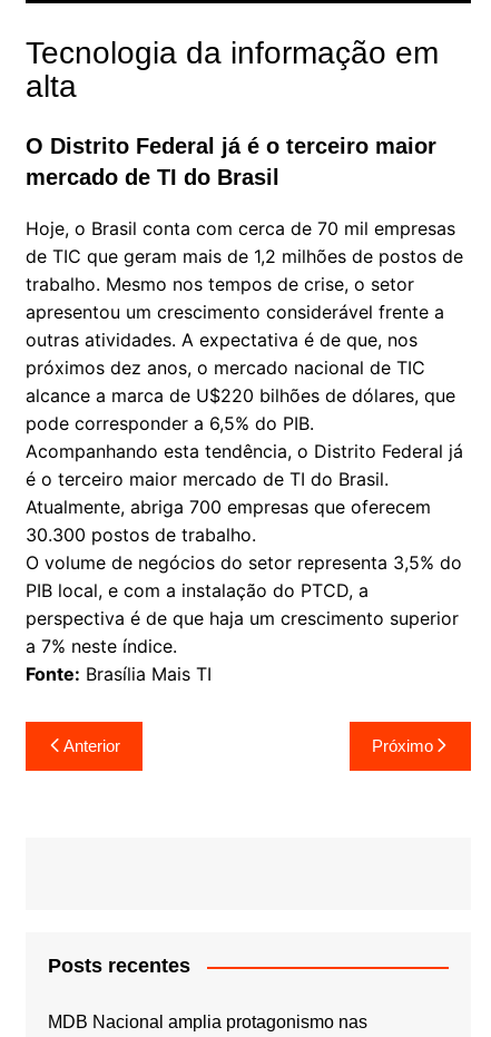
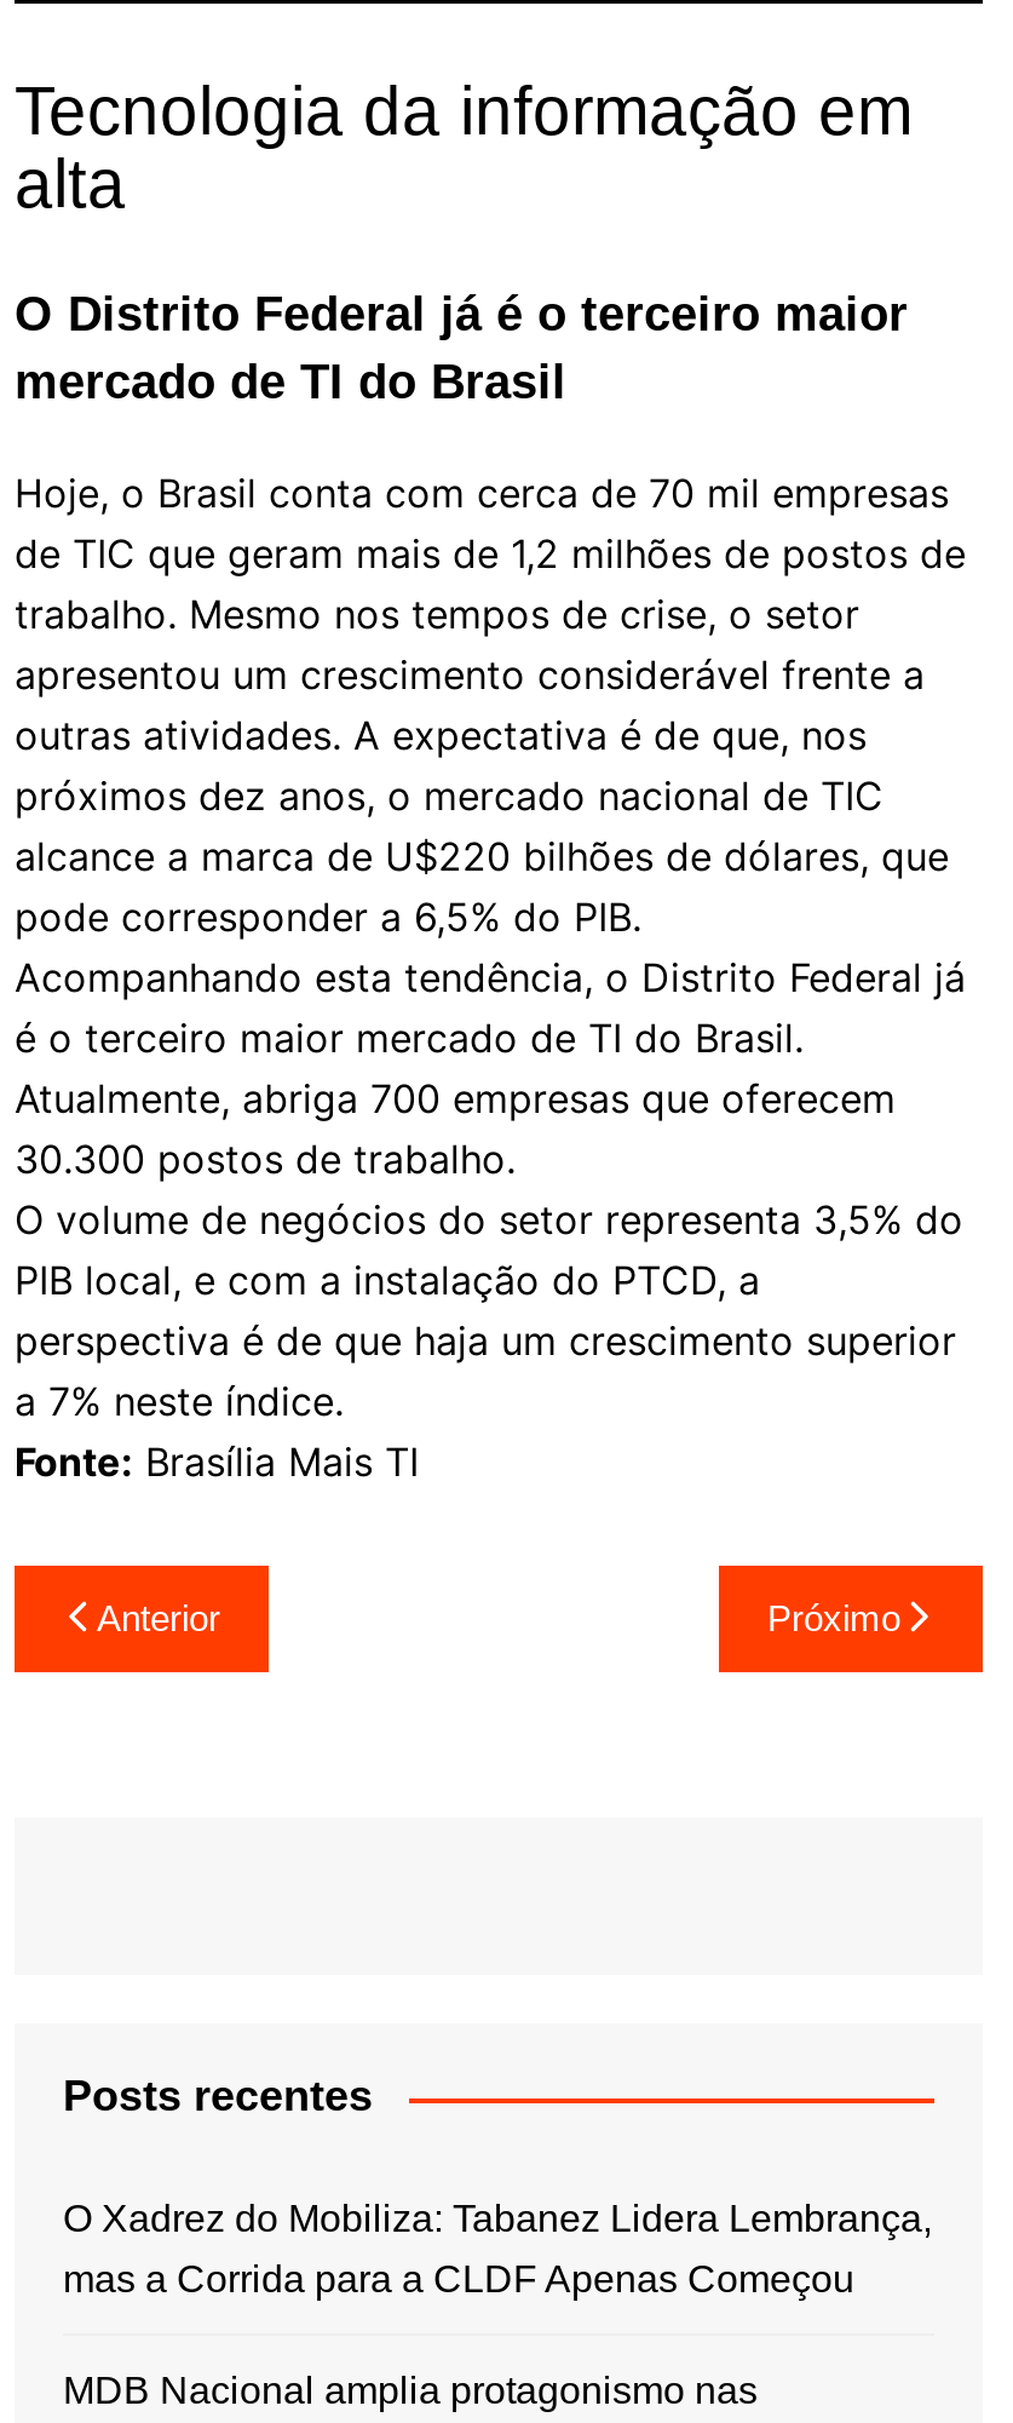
none -> [63,2199,932,2300] O Xadrez do Mobiliza: Tabanez Lidera Lembrança, | mas a Corrida para a CLDF Apenas Começou

